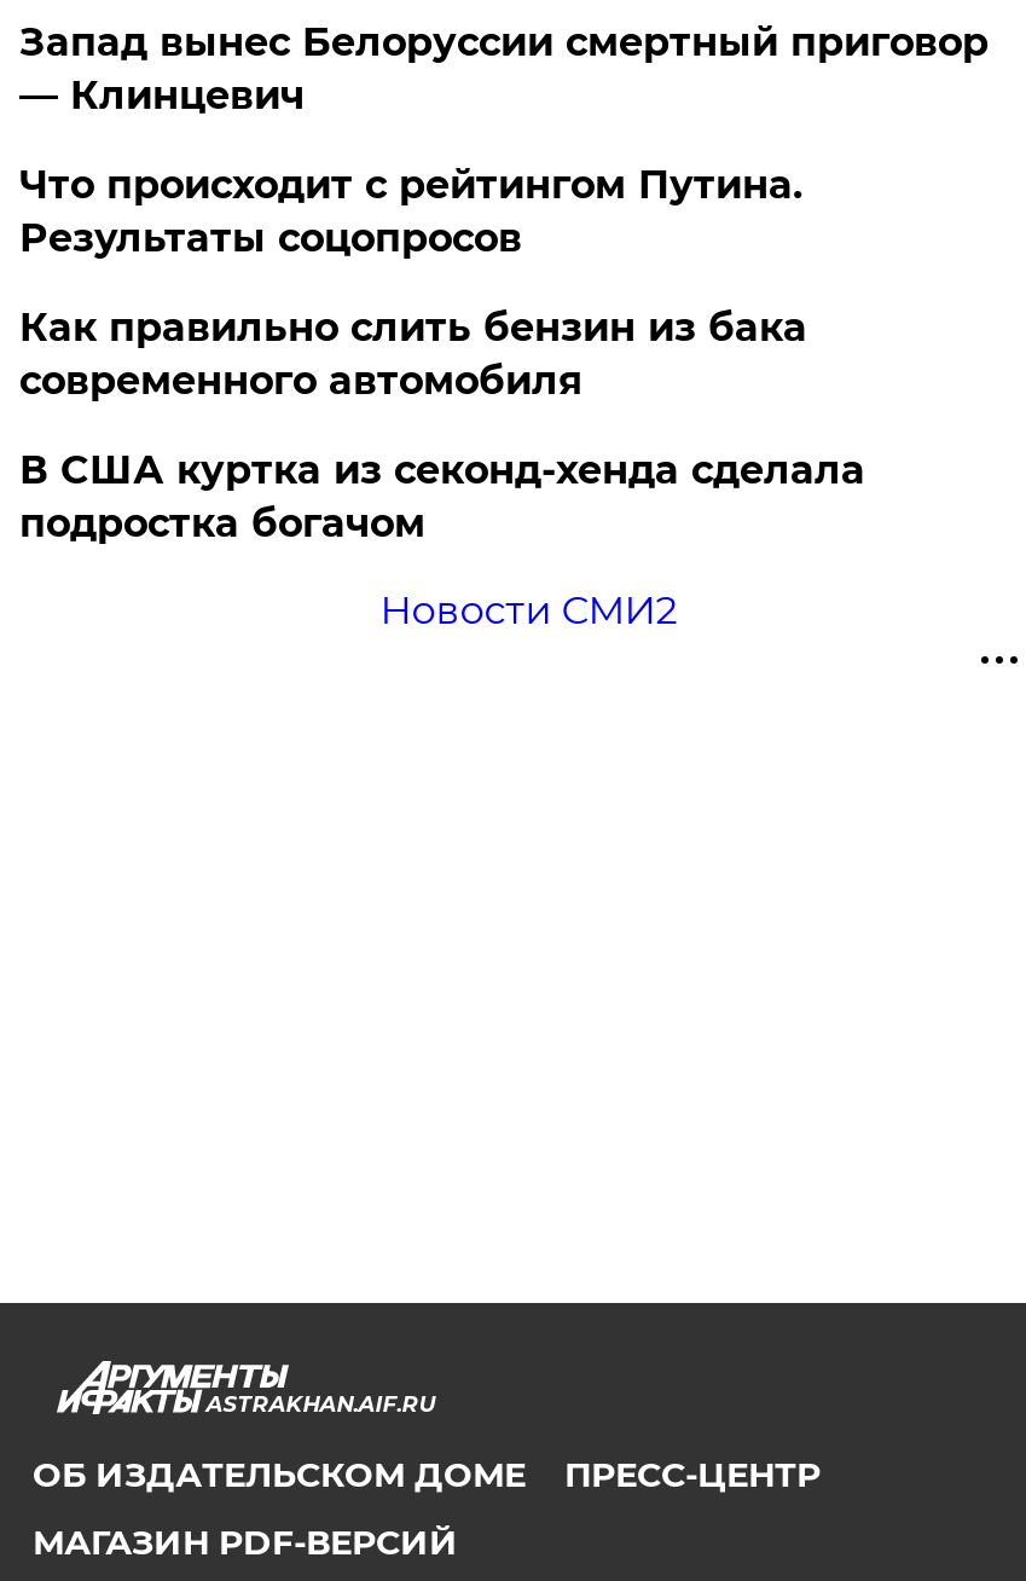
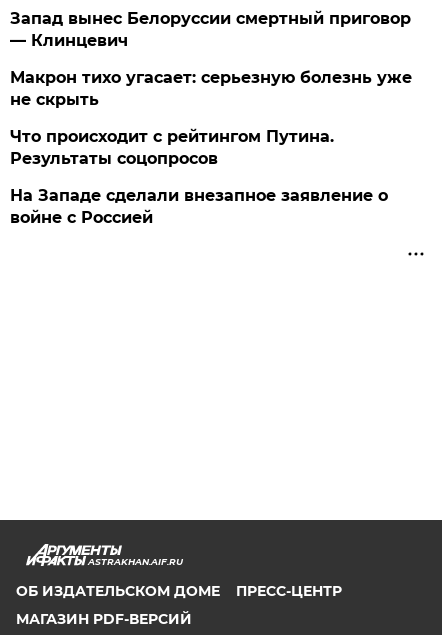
none -> [10,68,412,109] Макрон тихо угасает: серьезную болезнь уже | не скрыть
moved [19,162,802,261] -> [10,127,334,168]: Что происходит с рейтингом Путина. | Результаты соцопросов
[19,305,865,633] Как правильно слить бензин из бака | современного автомобиля | В США куртка из секонд-хенда сделала | подростка богачом | Новости СМИ2 -> [10,186,388,227] На Западе сделали внезапное заявление о | войне с Россией

